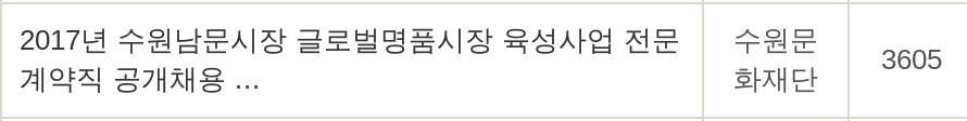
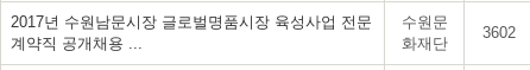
[881,43,942,76] 3605 -> [482,24,515,42] 3602

